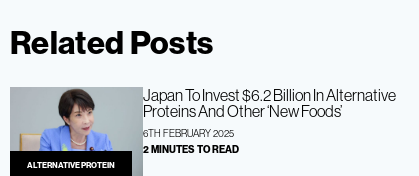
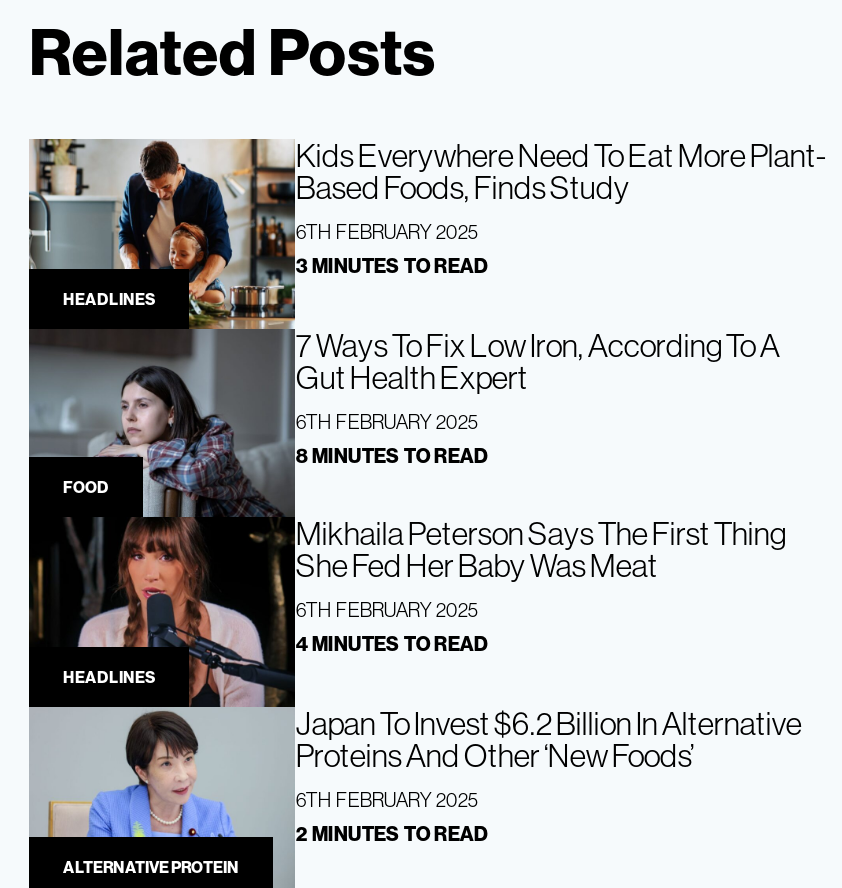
none -> [27,138,295,710] [image] | HEADLINES
none -> [63,478,109,498] FOOD
none -> [63,667,155,687] HEADLINES
none -> [296,135,826,279] Kids Everywhere Need To Eat More Plant- | Based Foods, Finds Study | 6TH FEBRUARY 2025 | 3 MINUTES TO READ
none -> [296,325,780,469] 7 Ways To Fix Low Iron, According To A | Gut Health Expert | 6TH FEBRUARY 2025 | 8 MINUTES TO READ
none -> [296,514,786,658] Mikhaila Peterson Says The First Thing | She Fed Her Baby Was Meat | 6TH FEBRUARY 2025 | 4 MINUTES TO READ

